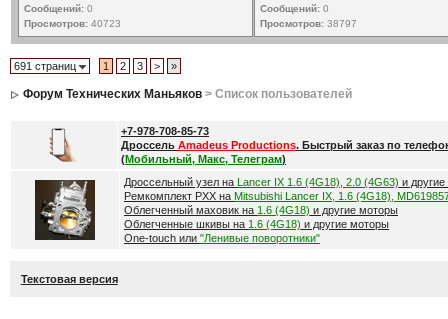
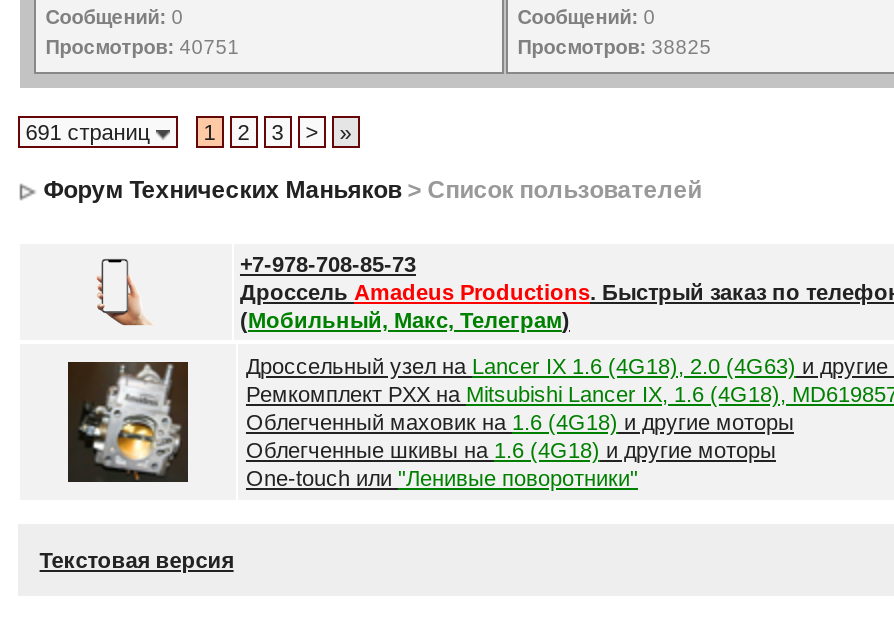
[24,18,121,29] Просмотров: 40723 -> [46,37,240,59] Просмотров: 40751
[260,18,357,29] Просмотров: 38797 -> [518,37,712,59] Просмотров: 38825

